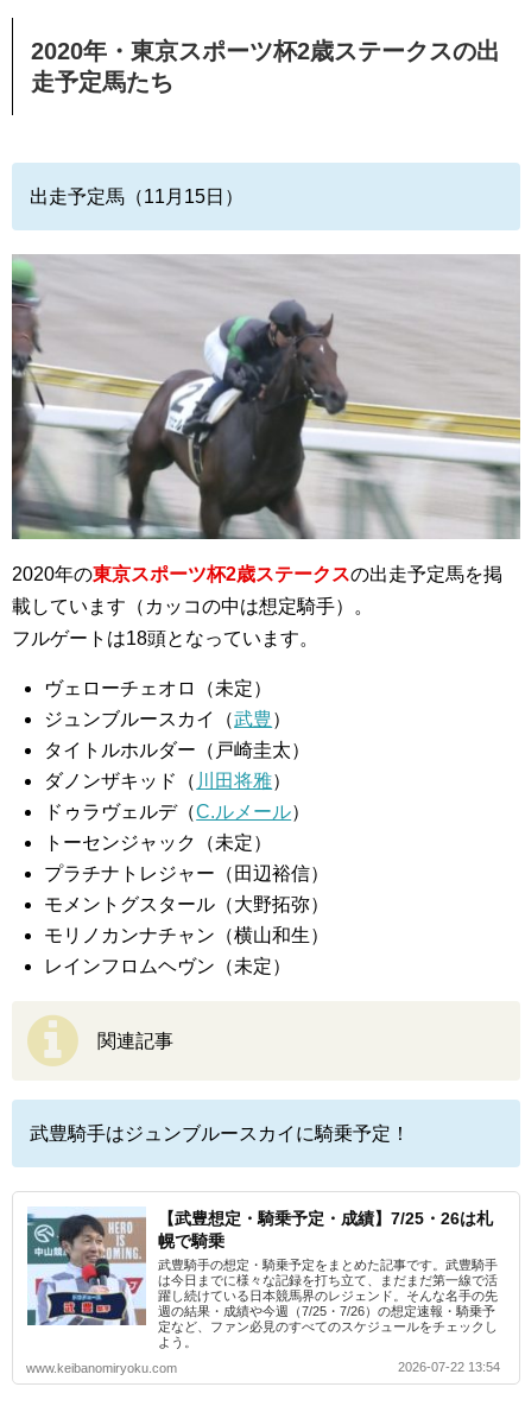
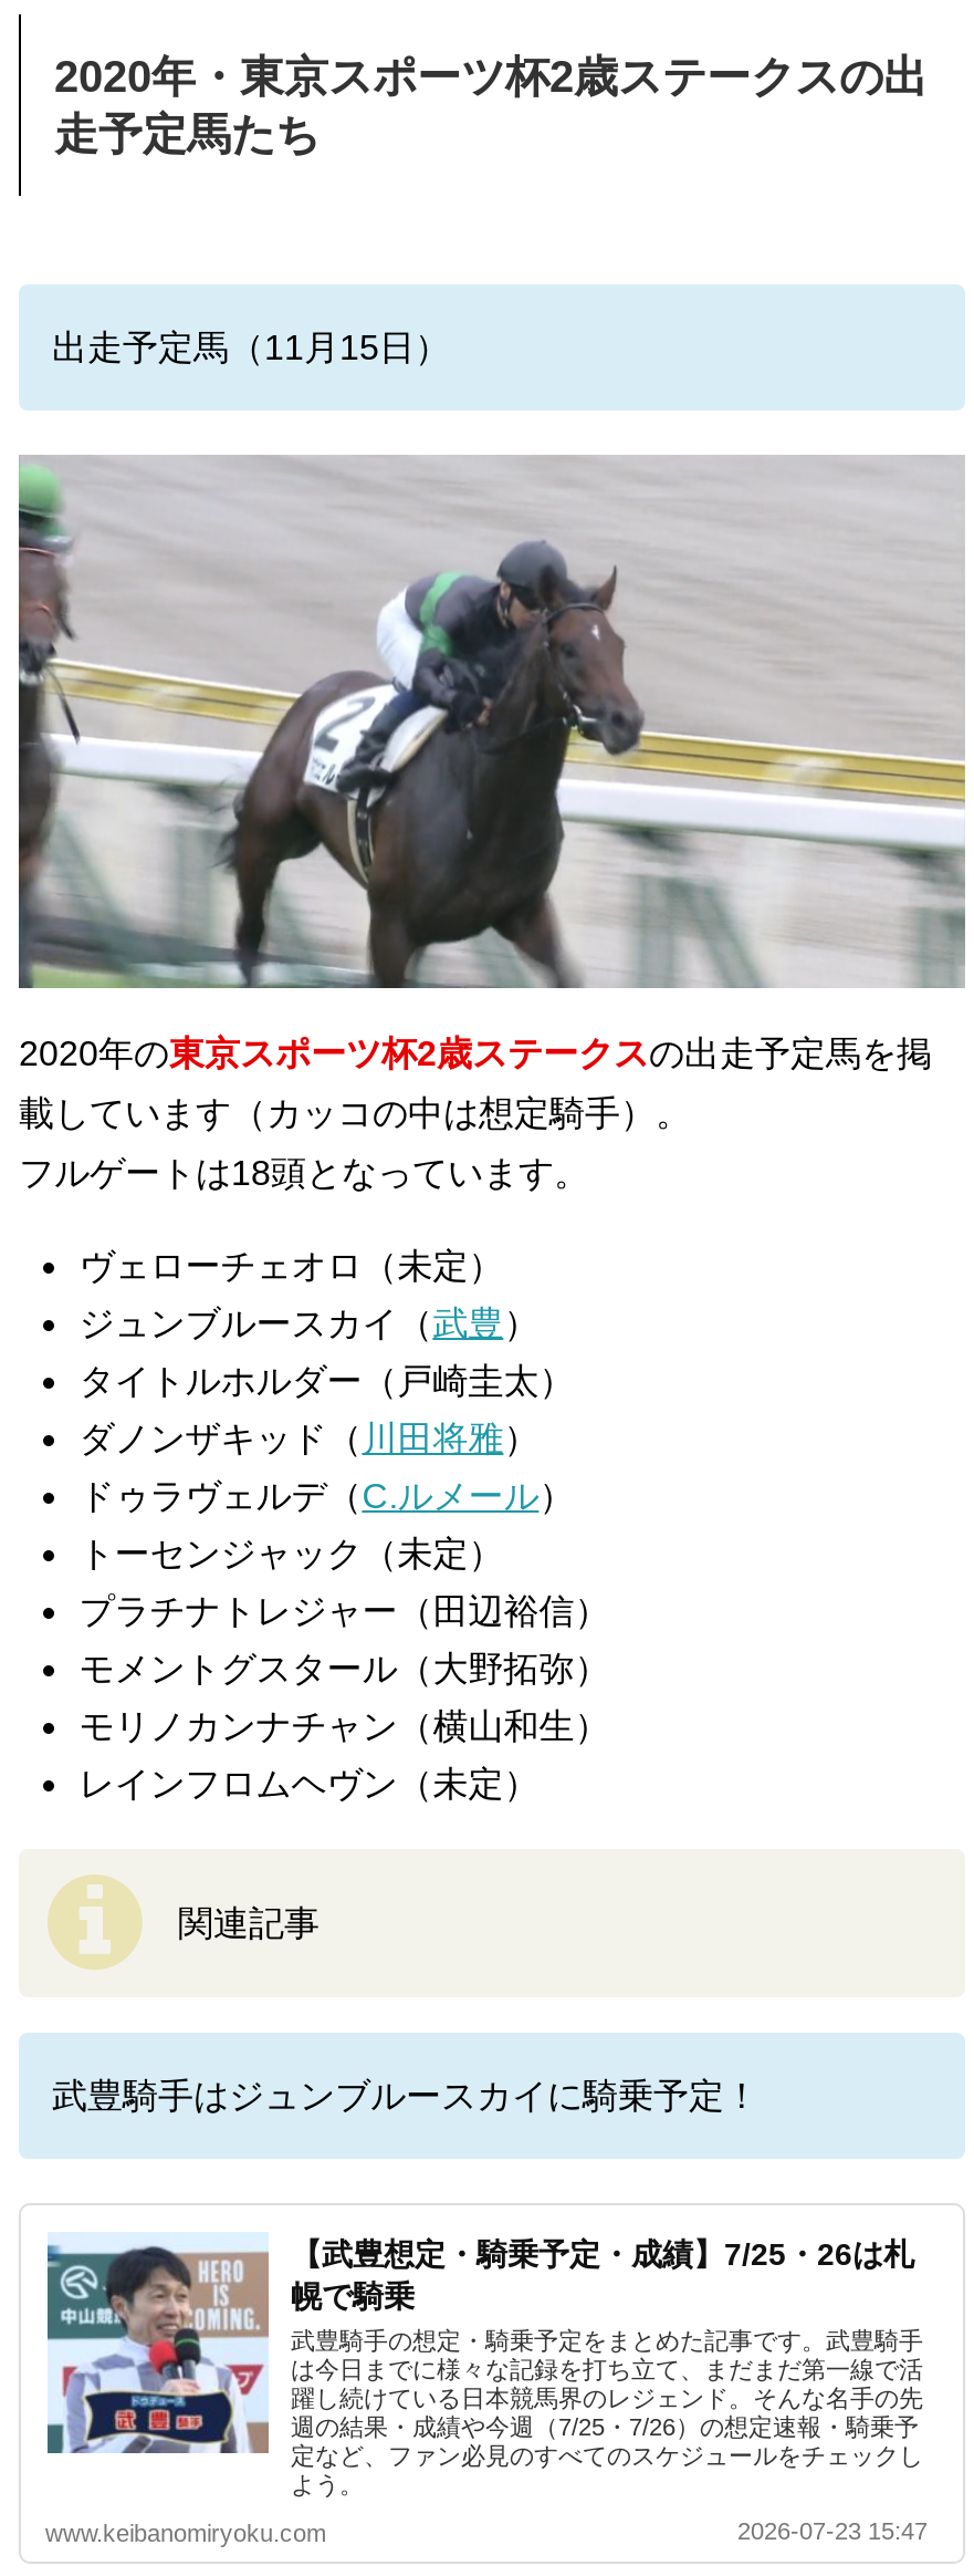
[398,1360,500,1374] 2026-07-22 13:54 -> [737,2518,928,2544] 2026-07-23 15:47

